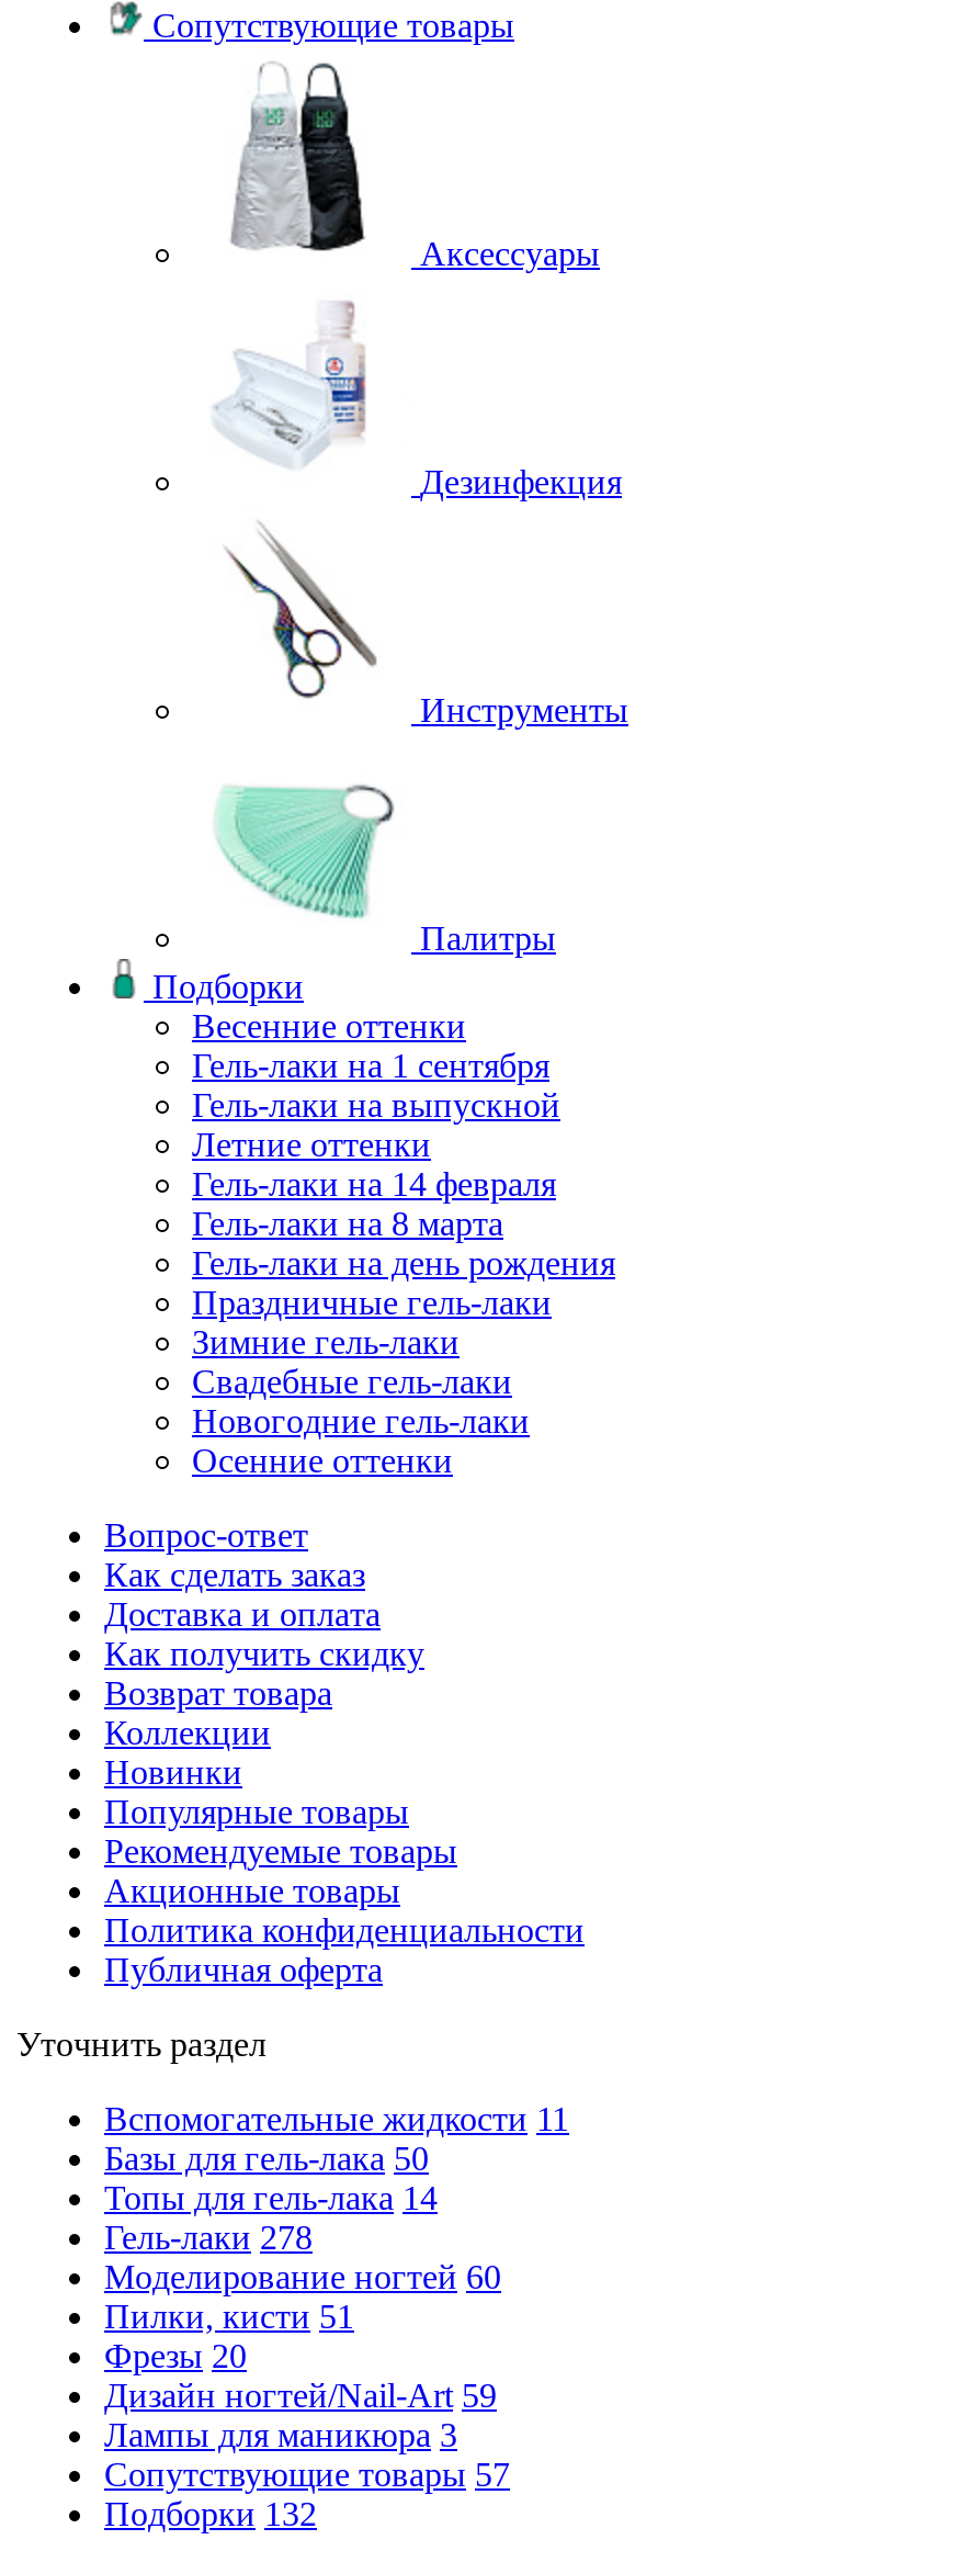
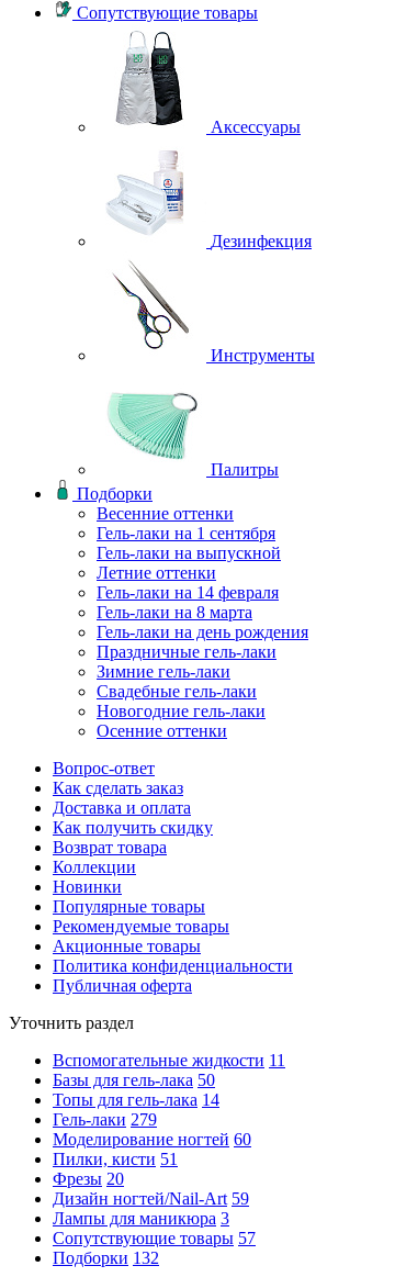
[104,2219,313,2256] Гель-лаки 278 -> [53,1110,157,1129] Гель-лаки 279

